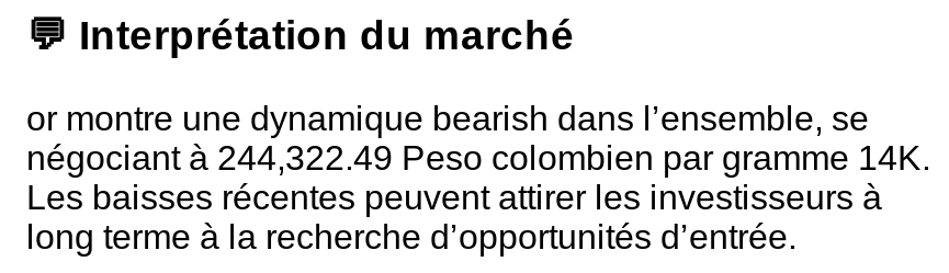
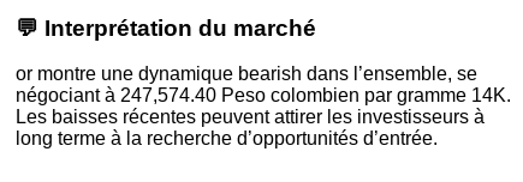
[26,140,930,177] négociant à 244,322.49 Peso colombien par gramme 14K. -> [16,85,511,106] négociant à 247,574.40 Peso colombien par gramme 14K.

